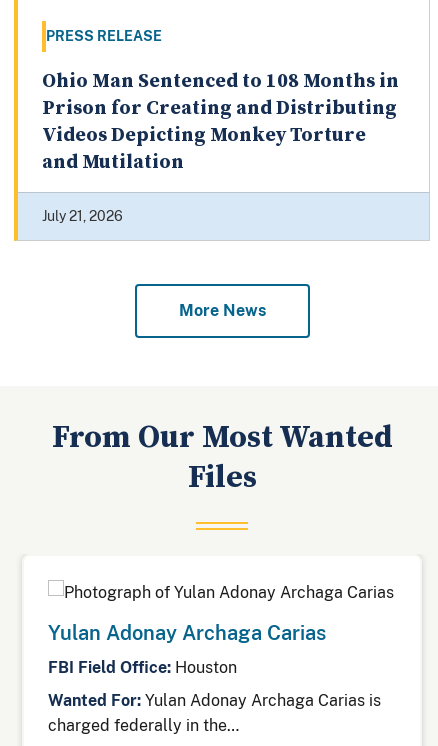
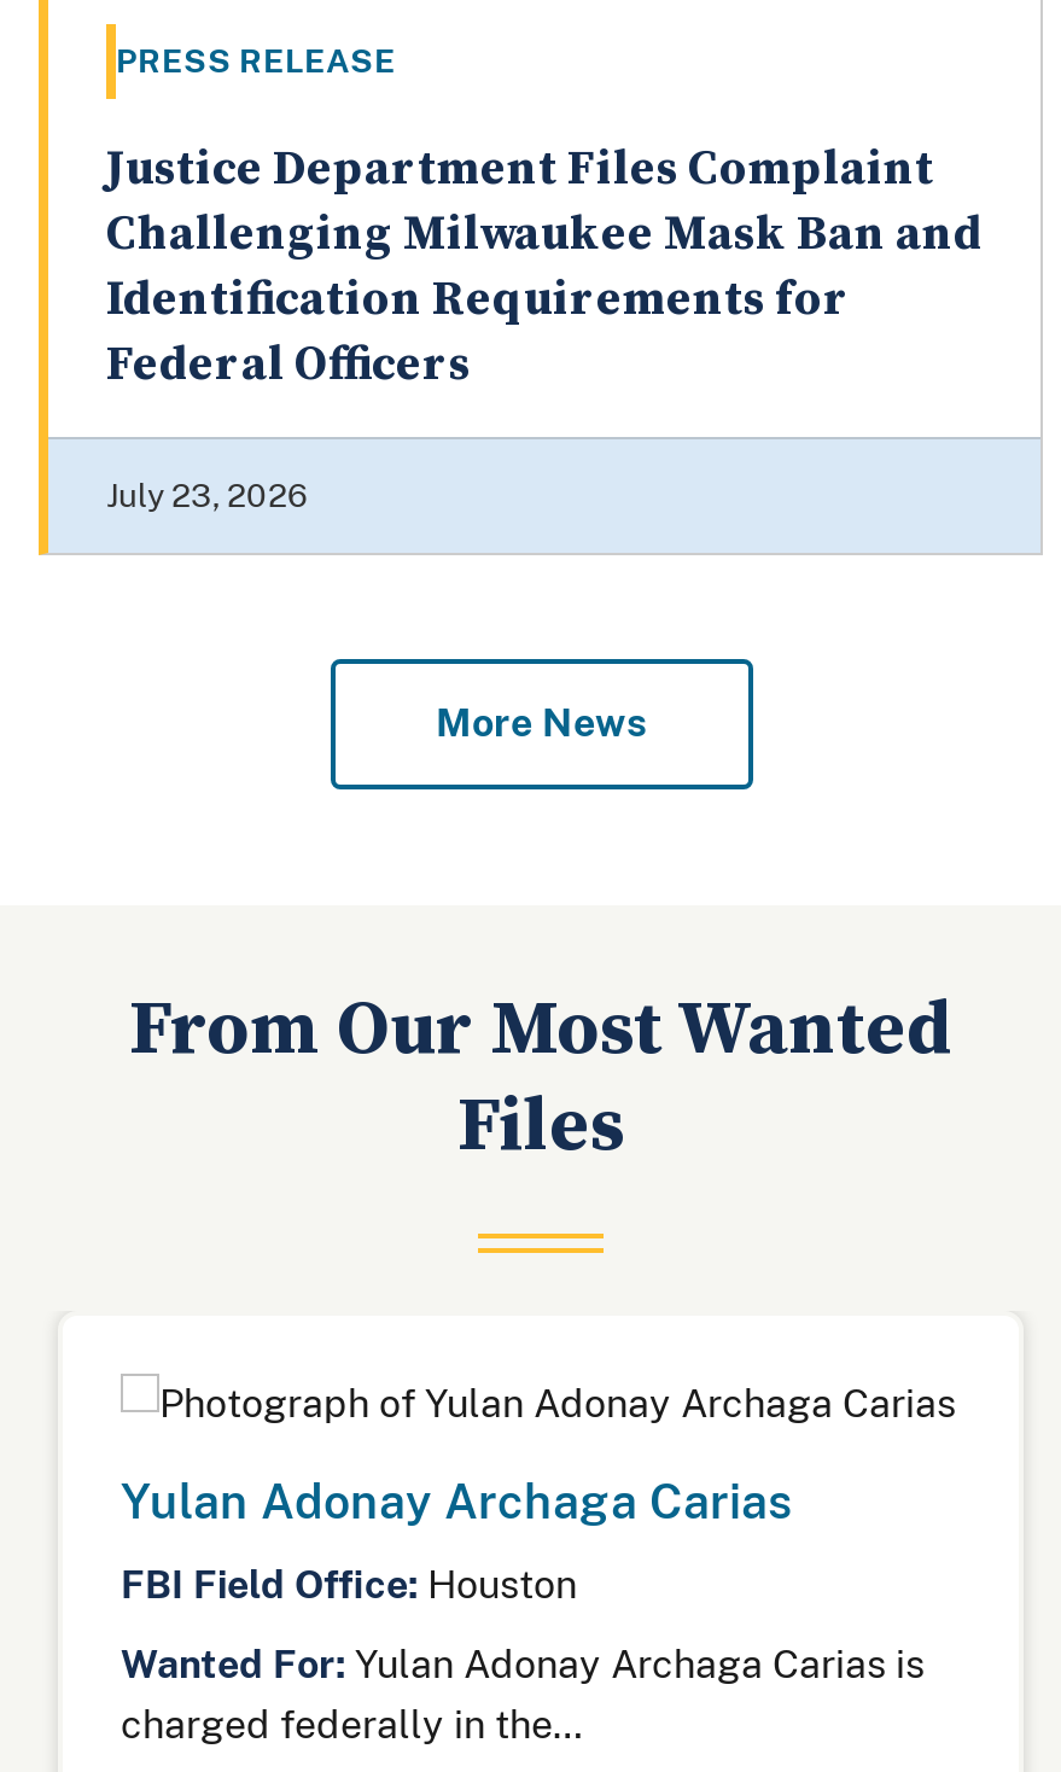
[42,69,399,175] Ohio Man Sentenced to 108 Months in | Prison for Creating and Distributing | Videos Depicting Monkey Torture | and Mutilation -> [106,140,983,396] Justice Department Files Complaint | Challenging Milwaukee Mask Ban and | Identification Requirements for | Federal Officers
[42,208,123,224] July 21, 2026 -> [106,476,309,514] July 23, 2026

